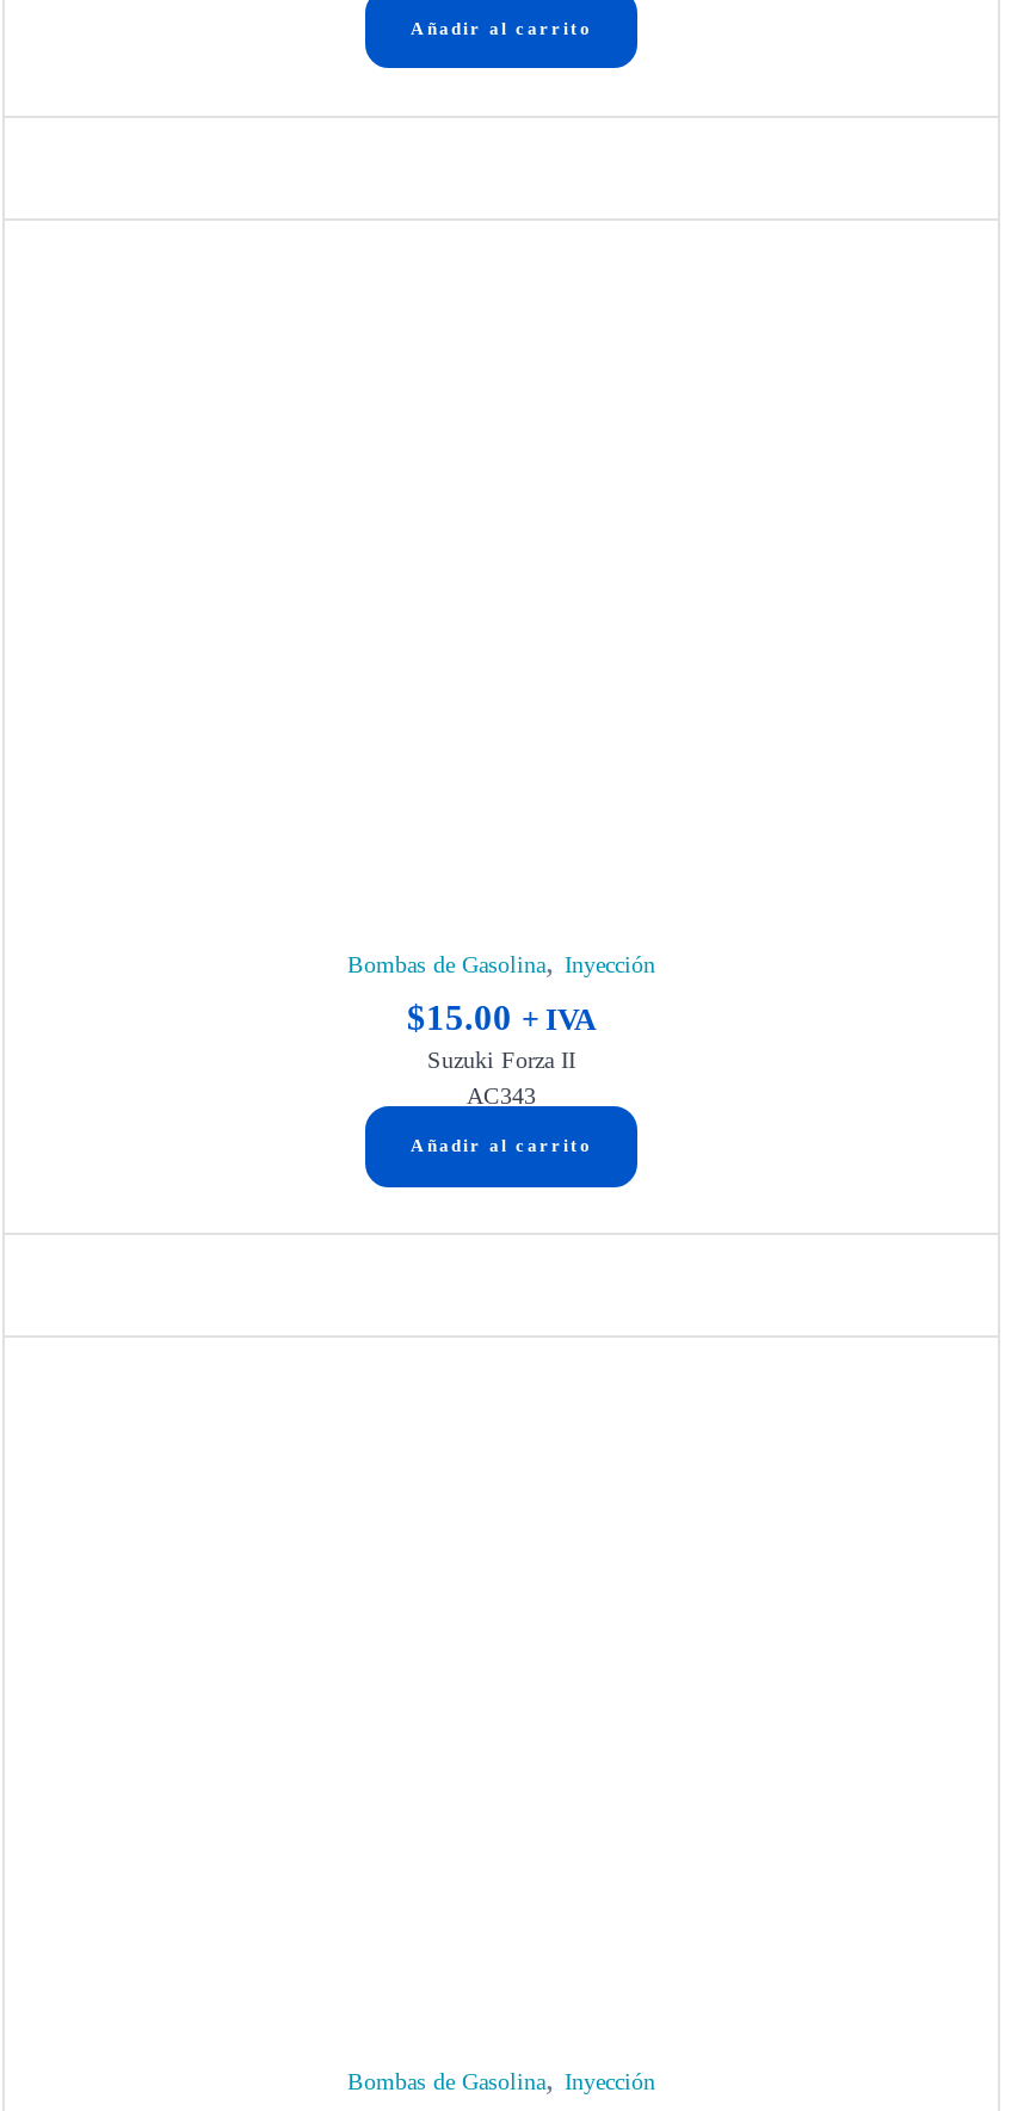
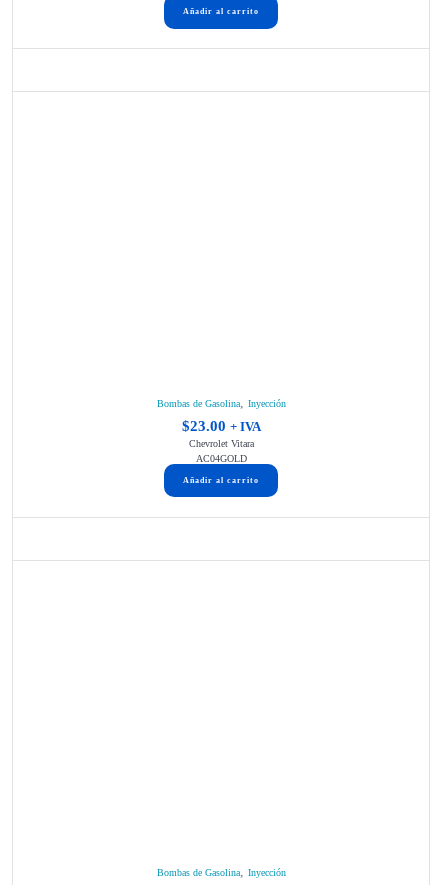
[407,998,596,1107] $15.00 + IVA | Suzuki Forza II | AC343 -> [181,418,260,464] $23.00 + IVA | Chevrolet Vitara | AC04GOLD

